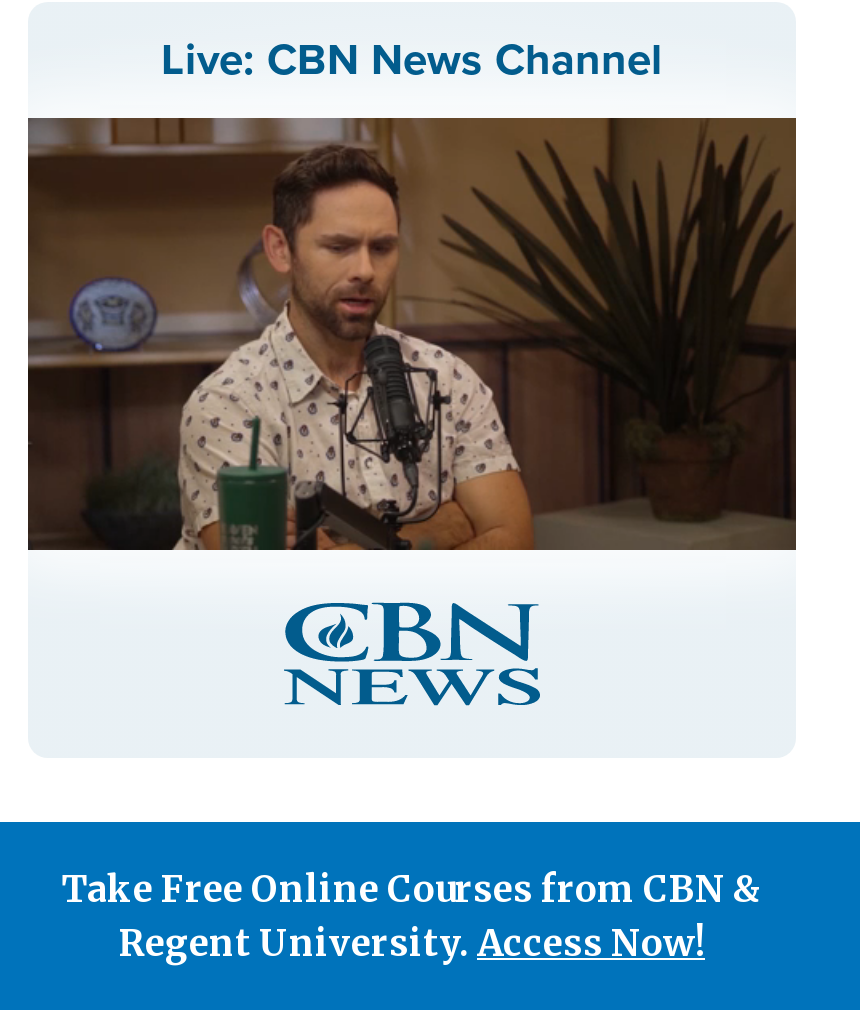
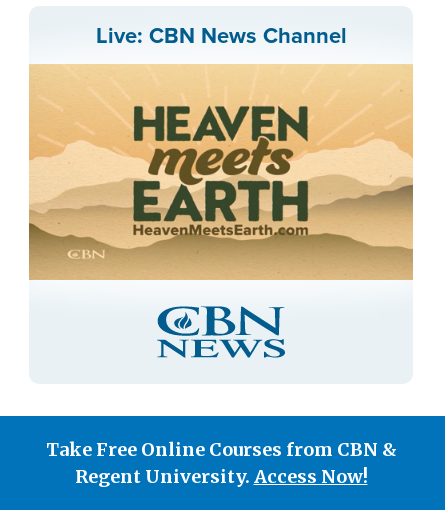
[26,116,798,552] [image] -> [28,64,414,280] [image]

